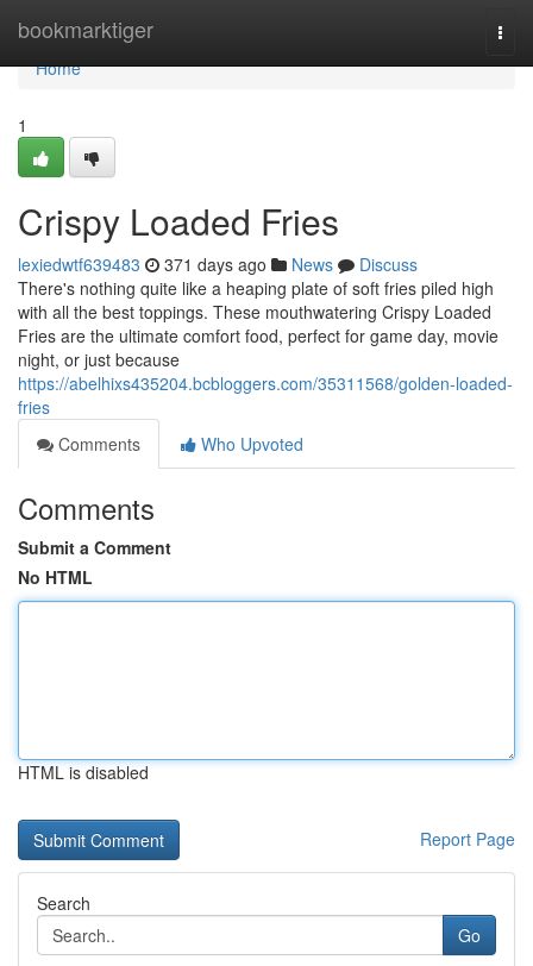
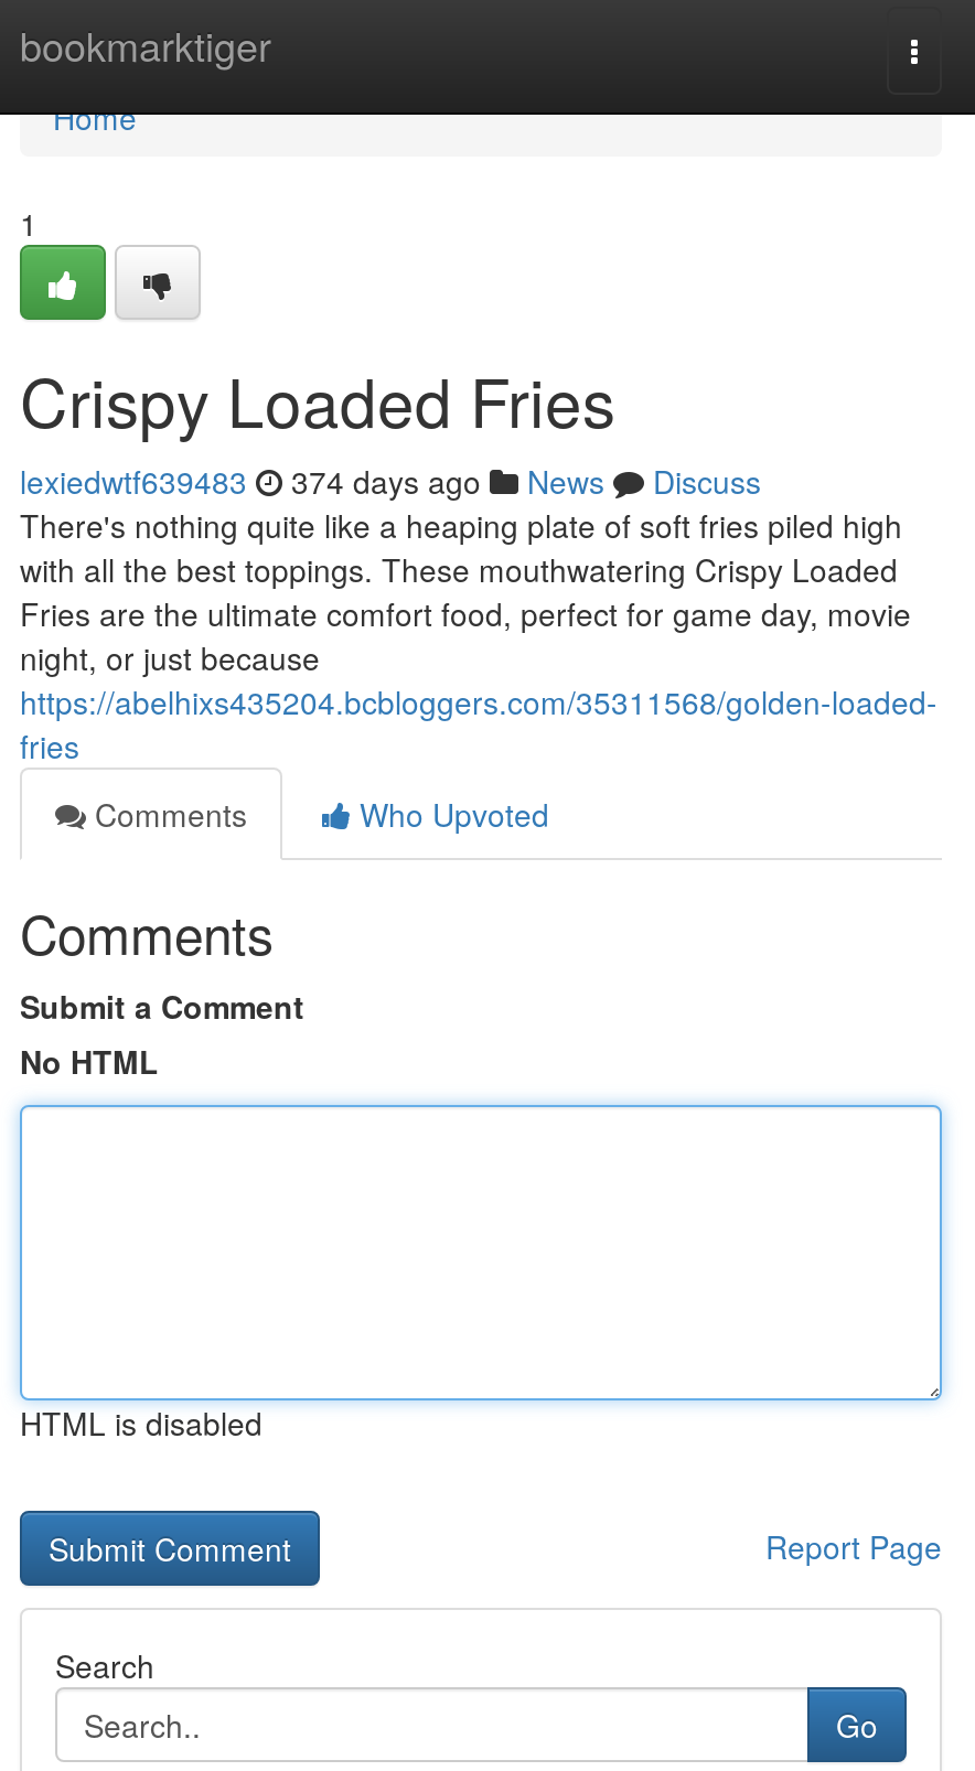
[18,252,418,276] lexiedwtf639483 371 days ago News Discuss -> [20,459,761,503] lexiedwtf639483 374 days ago News Discuss

